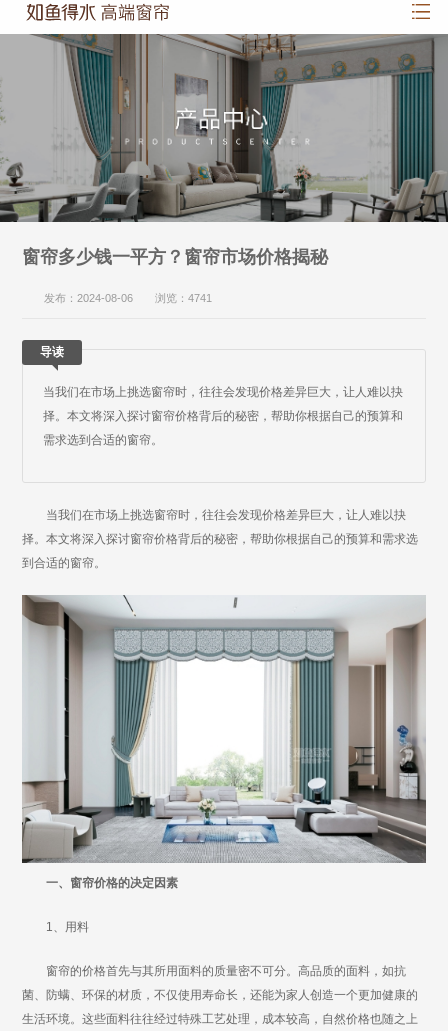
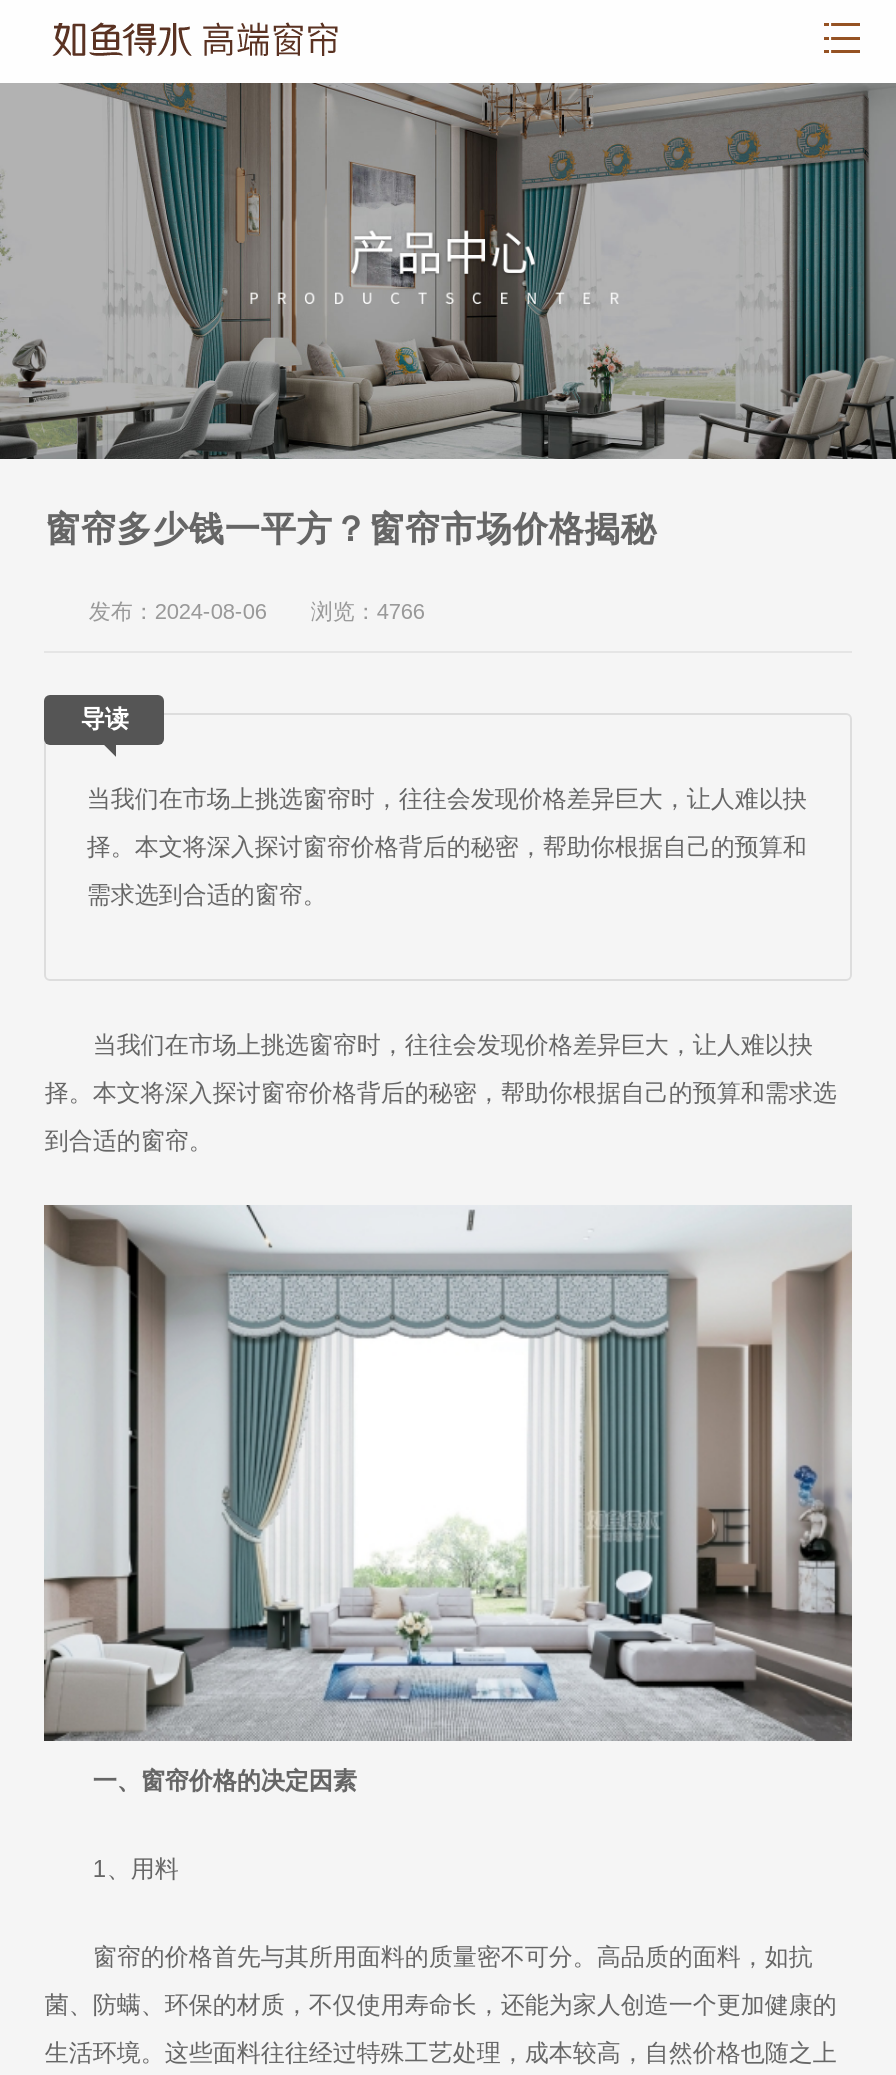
[22,292,212,304] 发布：2024-08-06 浏览：4741 -> [45,598,425,622] 发布：2024-08-06 浏览：4766

